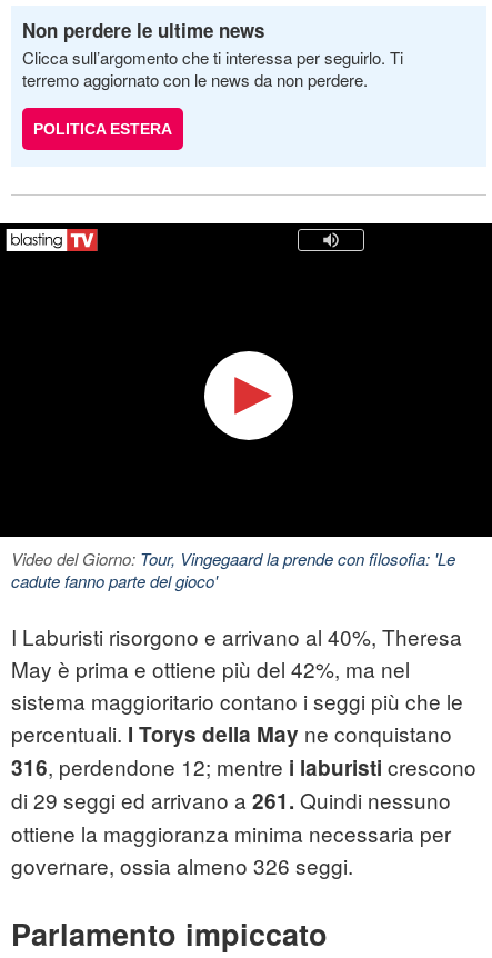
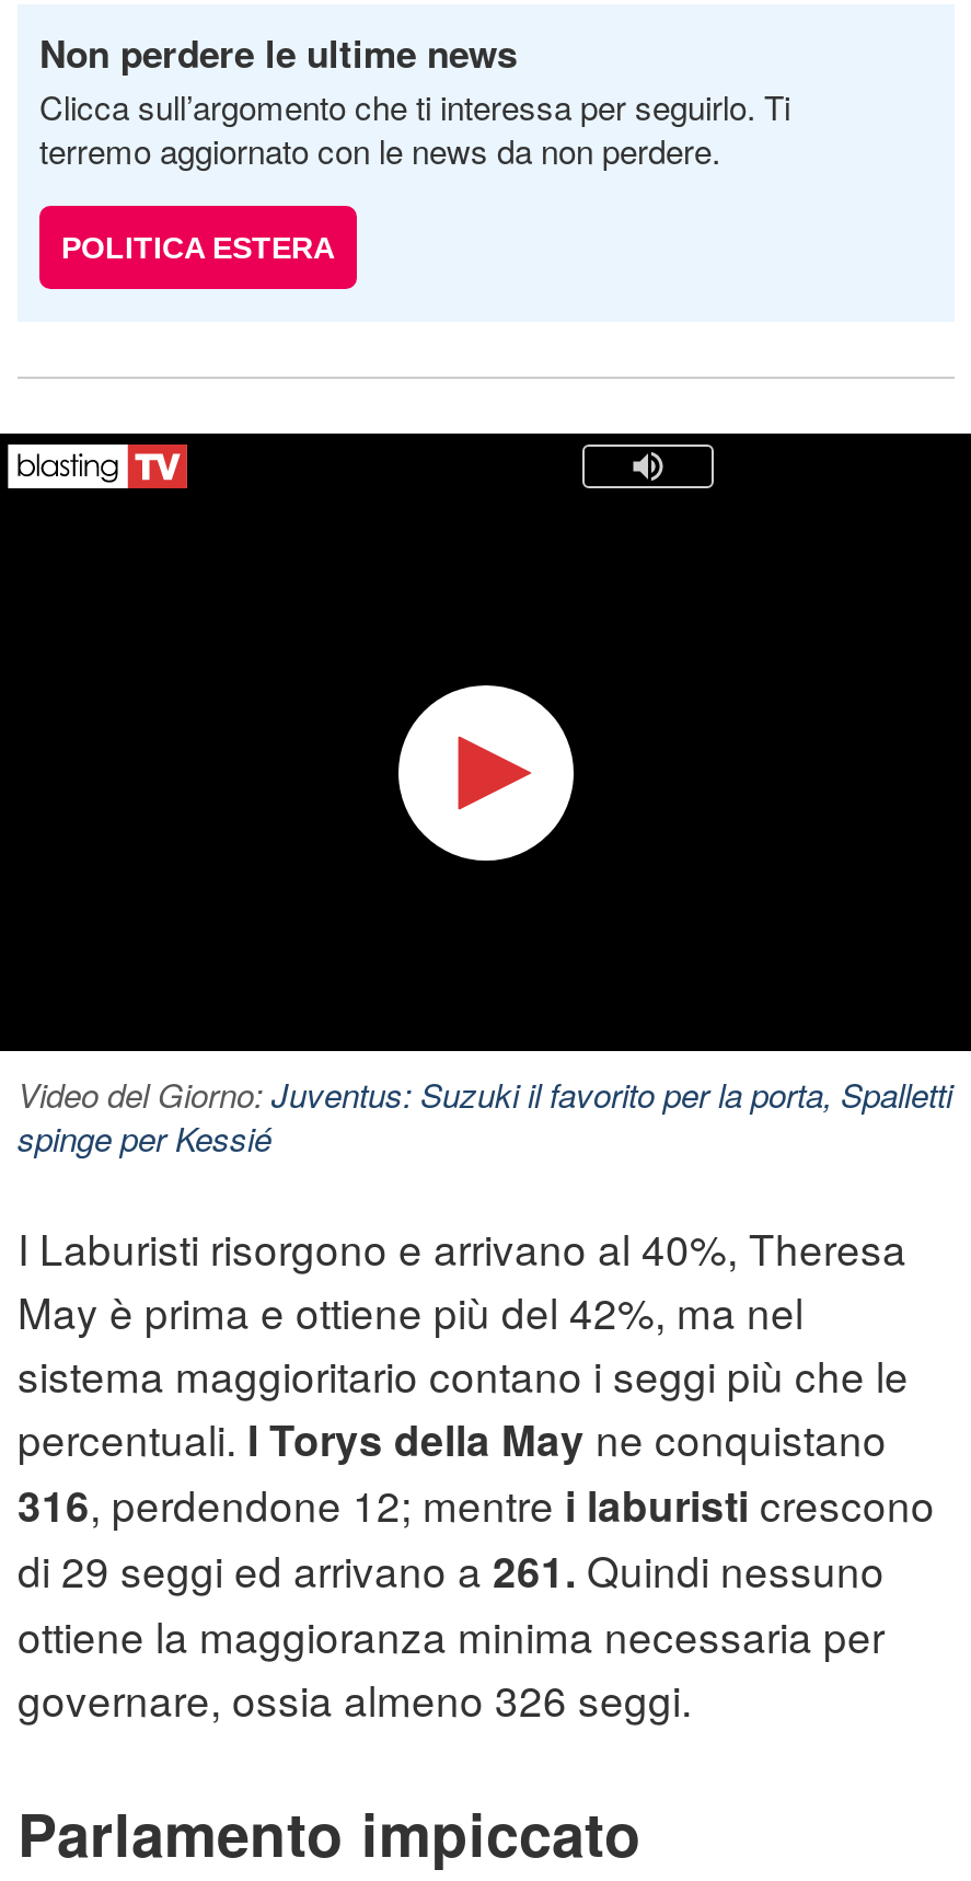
[11,547,455,593] Video del Giorno: Tour, Vingegaard la prende con filosofia: 'Le | cadute fanno parte del gioco' -> [18,1071,952,1161] Video del Giorno: Juventus: Suzuki il favorito per la porta, Spalletti | spinge per Kessié

